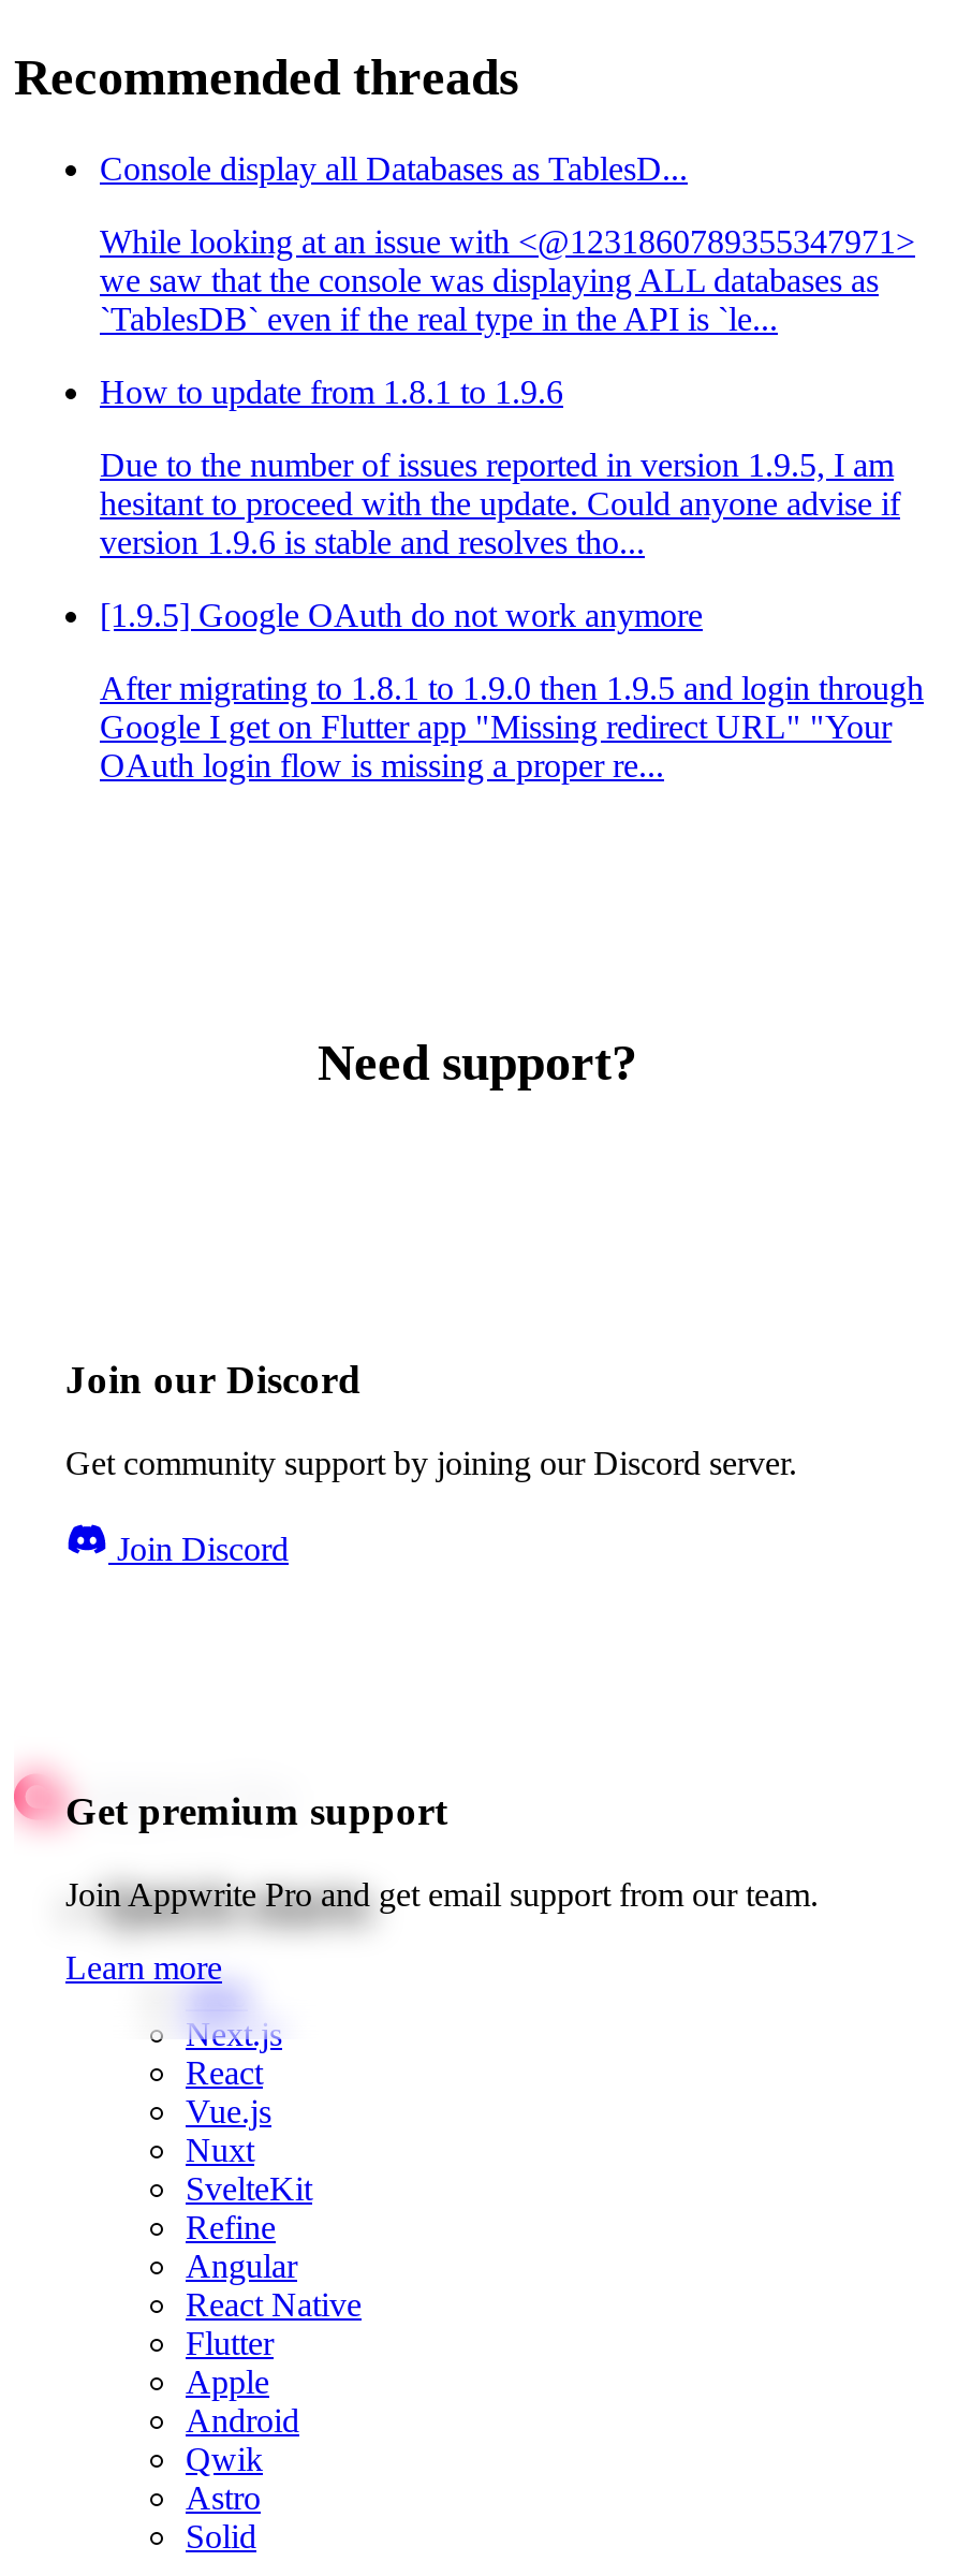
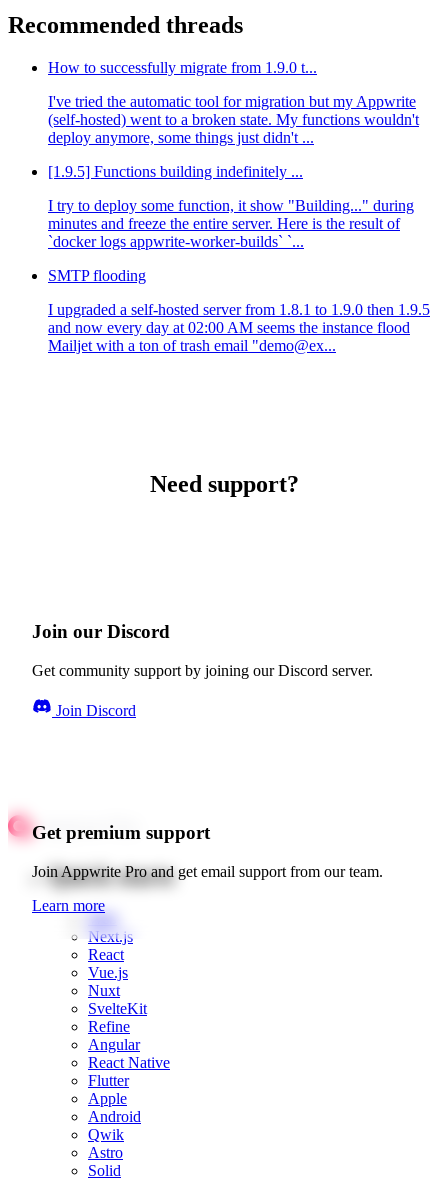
[100,151,688,187] Console display all Databases as TablesD... -> [48,59,317,76] How to successfully migrate from 1.9.0 t...
[100,224,915,337] While looking at an issue with <@1231860789355347971> | we saw that the console was displaying ALL databases as | `TablesDB` even if the real type in the API is `le... -> [48,93,419,146] I've tried the automatic tool for migration but my Appwrite | (self-hosted) went to a broken state. My functions wouldn't | deploy anymore, some things just didn't ...
[100,374,563,410] How to update from 1.8.1 to 1.9.6 -> [48,163,303,180] [1.9.5] Functions building indefinitely ...
[100,447,900,561] Due to the number of issues reported in version 1.9.5, I am | hesitant to proceed with the update. Could anyone advise if | version 1.9.6 is stable and resolves tho... -> [48,197,414,250] I try to deploy some function, it show "Building..." during | minutes and freeze the entire server. Here is the result of | `docker logs appwrite-worker-builds` `...
[100,597,703,634] [1.9.5] Google OAuth do not work anymore -> [48,267,146,284] SMTP flooding
[100,670,924,784] After migrating to 1.8.1 to 1.9.0 then 1.9.5 and login through | Google I get on Flutter app "Missing redirect URL" "Your | OAuth login flow is missing a proper re... -> [48,301,430,354] I upgraded a self-hosted server from 1.8.1 to 1.9.0 then 1.9.5 | and now every day at 02:00 AM seems the instance flood | Mailjet with a ton of trash email "demo@ex...

